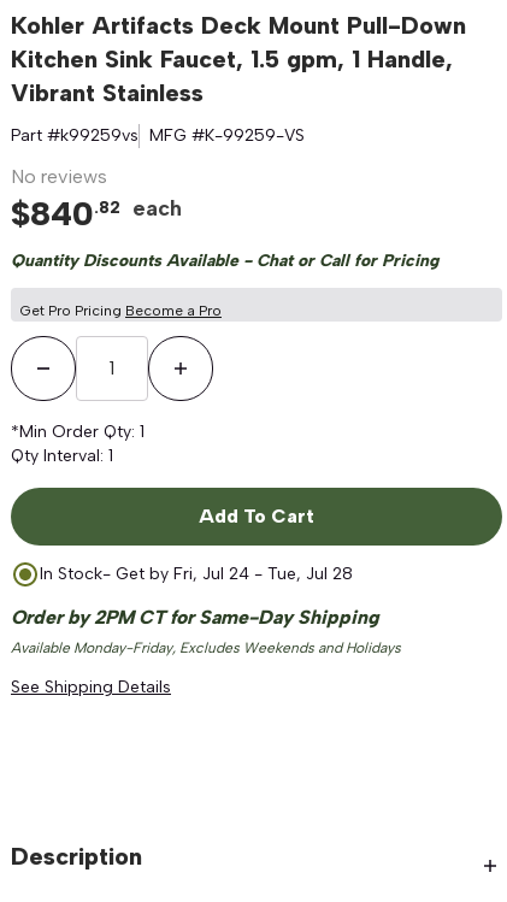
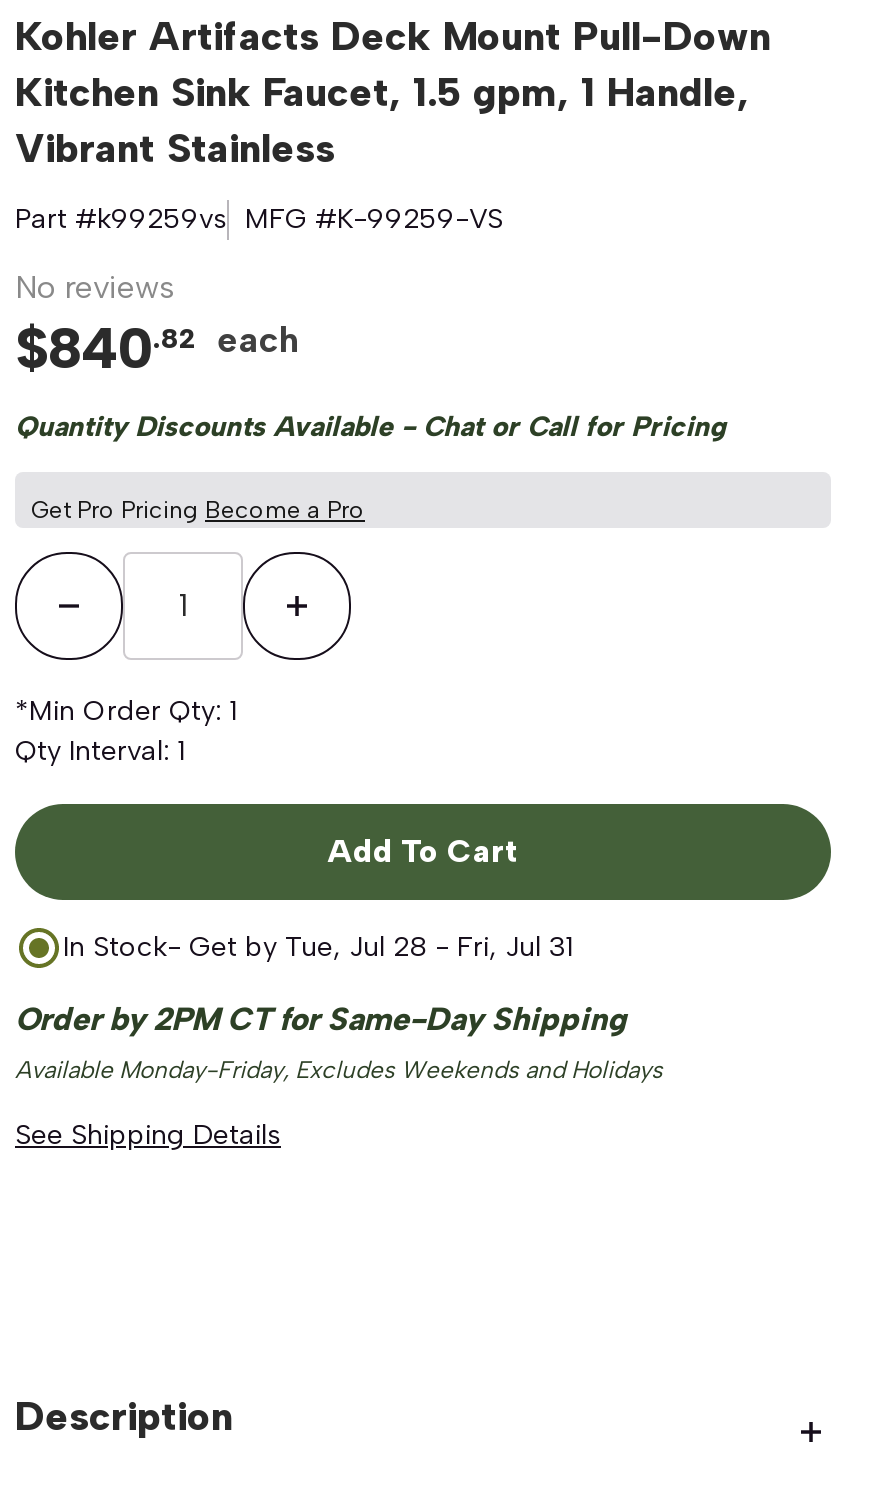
[40,564,353,584] In Stock- Get by Fri, Jul 24 - Tue, Jul 28 -> [63,930,573,964] In Stock- Get by Tue, Jul 28 - Fri, Jul 31

